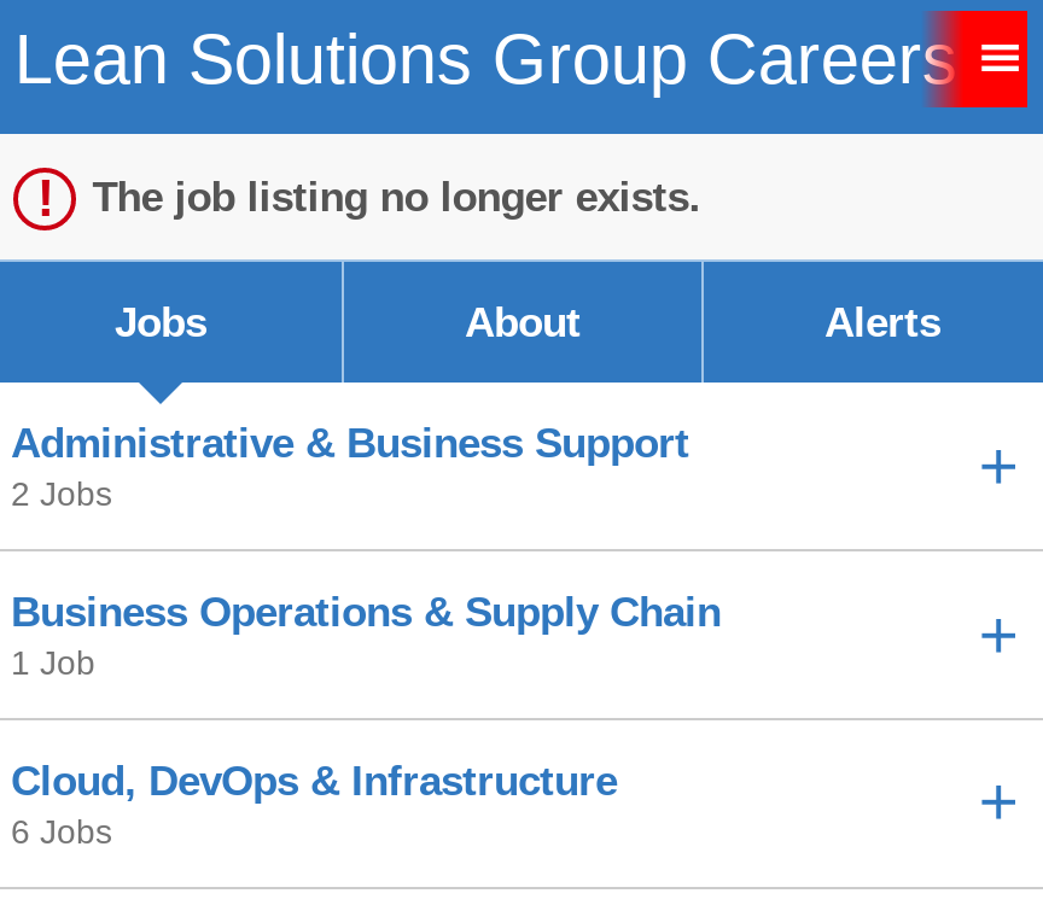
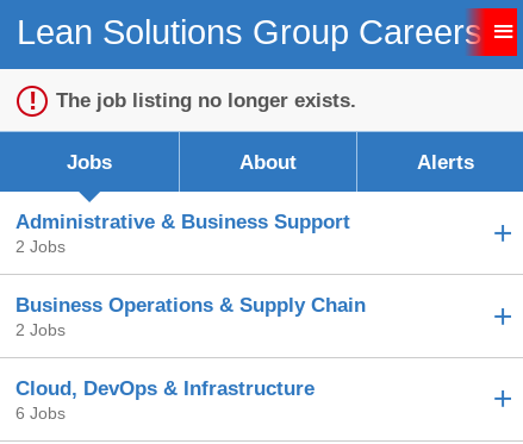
[11,644,95,682] 1 Job -> [15,320,66,339] 2 Jobs

